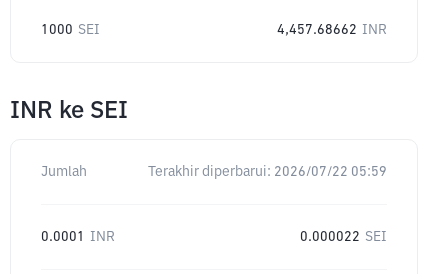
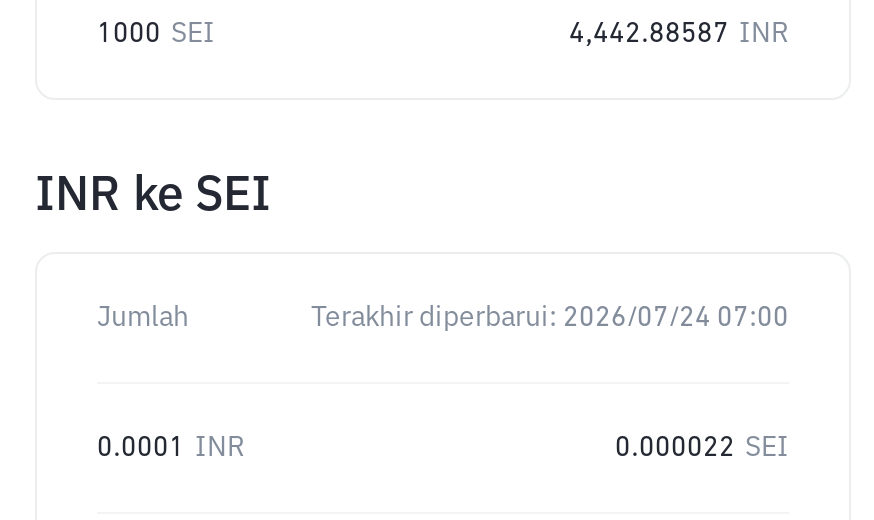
[277,23,387,37] 4,457.68662 INR -> [569,20,789,48] 4,442.88587 INR
[148,165,387,179] Terakhir diperbarui: 2026/07/22 05:59 -> [311,304,789,332] Terakhir diperbarui: 2026/07/24 07:00

